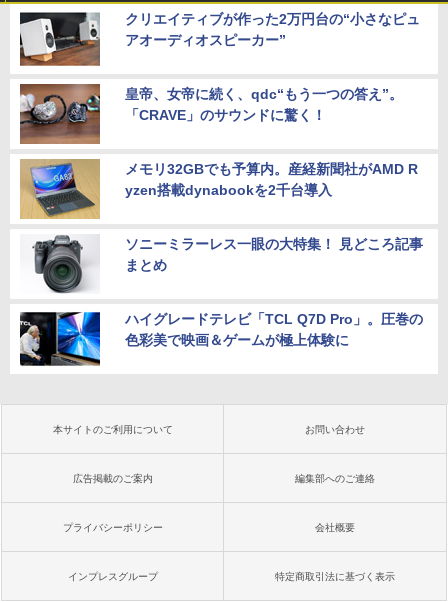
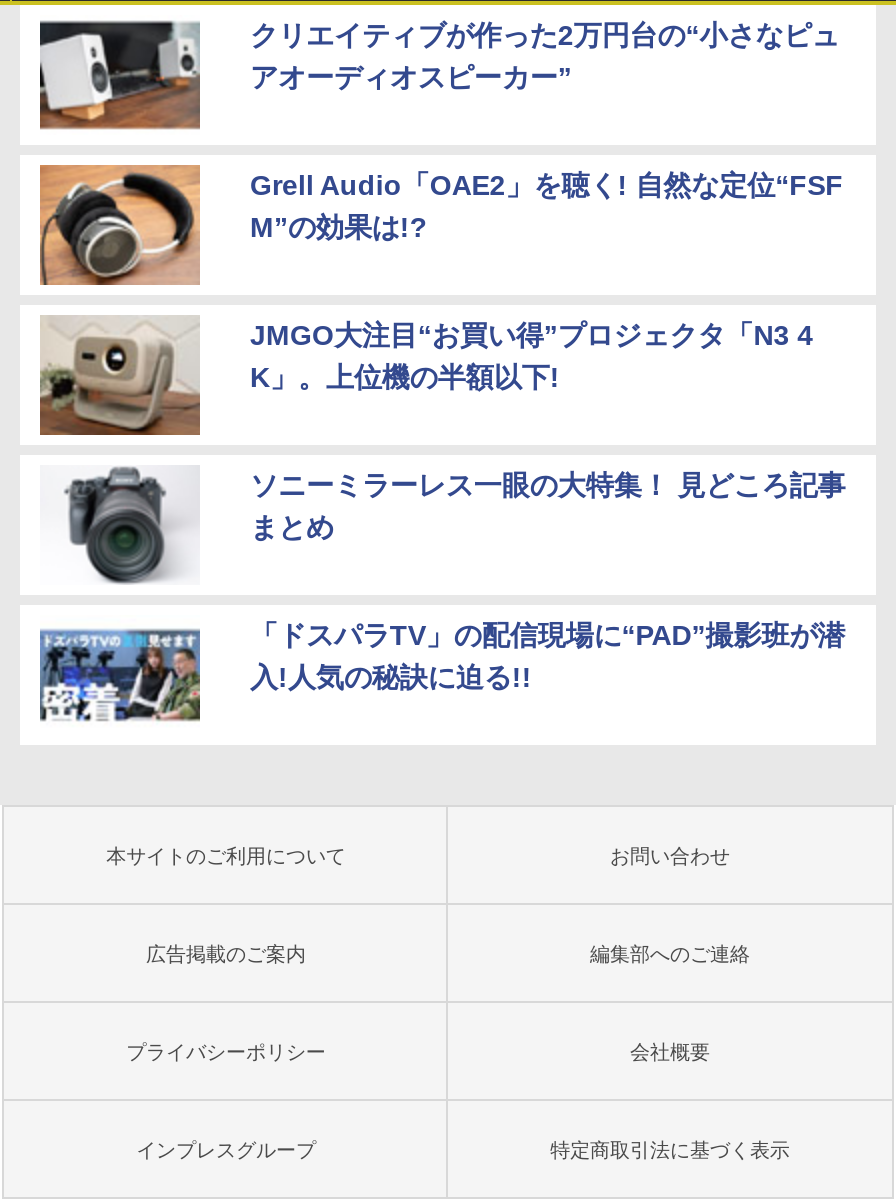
[20,83,403,144] [image] | 皇帝、女帝に続く、qdc“もう一つの答え”。 | 「CRAVE」のサウンドに驚く！ -> [40,163,843,287] [image] | Grell Audio「OAE2」を聴く! 自然な定位“FSF | M”の効果は!?
[20,159,418,220] [image] | メモリ32GBでも予算内。産経新聞社がAMD R | yzen搭載dynabookを2千台導入 -> [38,317,813,437] [image] | JMGO大注目“お買い得”プロジェクタ「N3 4 | K」。上位機の半額以下!
[19,311,423,367] [image] | ハイグレードテレビ「TCL Q7D Pro」。圧巻の | 色彩美で映画＆ゲームが極上体験に -> [38,618,845,729] [image] | 「ドスパラTV」の配信現場に“PAD”撮影班が潜 | 入!人気の秘訣に迫る!!

